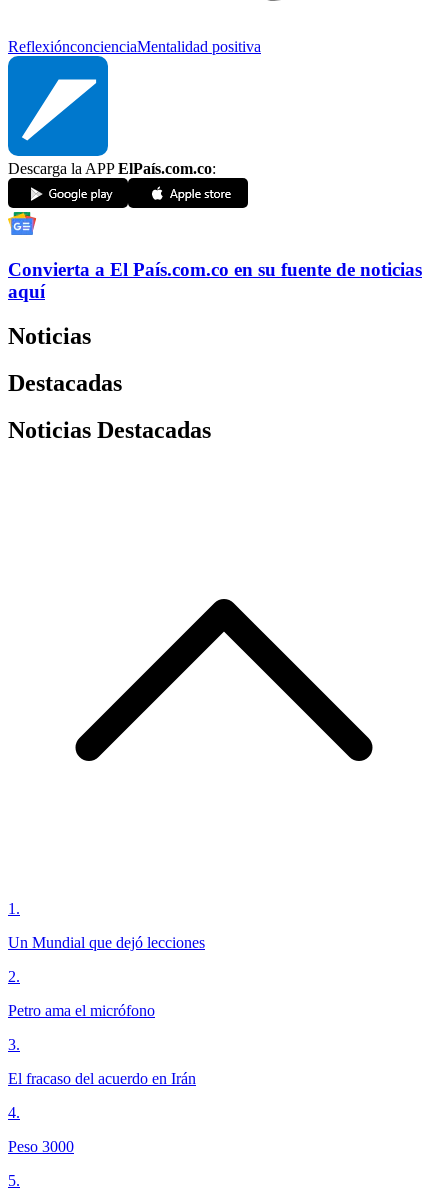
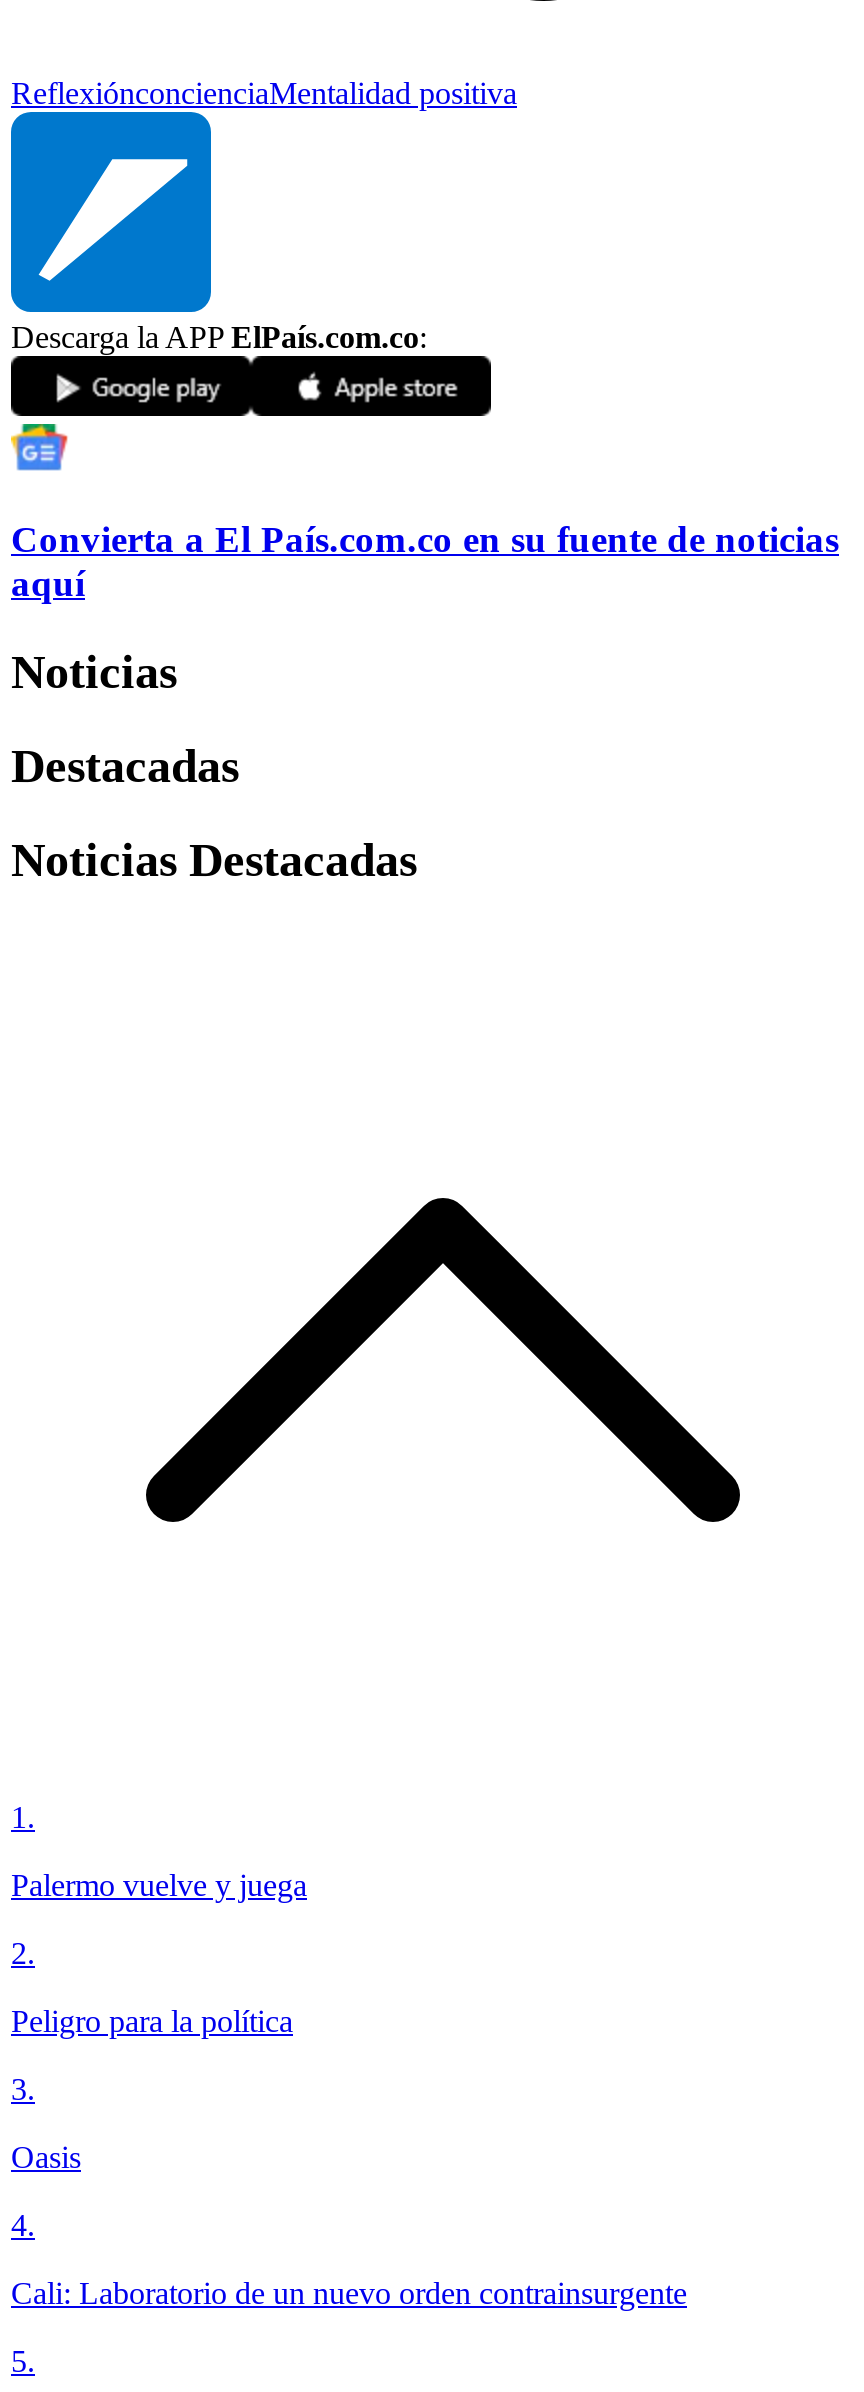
[8,934,205,951] Un Mundial que dejó lecciones -> [11,1867,307,1901] Palermo vuelve y juega
[8,1002,155,1019] Petro ama el micrófono -> [11,2003,293,2037] Peligro para la política
[8,1070,196,1087] El fracaso del acuerdo en Irán -> [11,2139,81,2173] Oasis
[8,1138,74,1155] Peso 3000 -> [11,2275,687,2309] Cali: Laboratorio de un nuevo orden contrainsurgente

